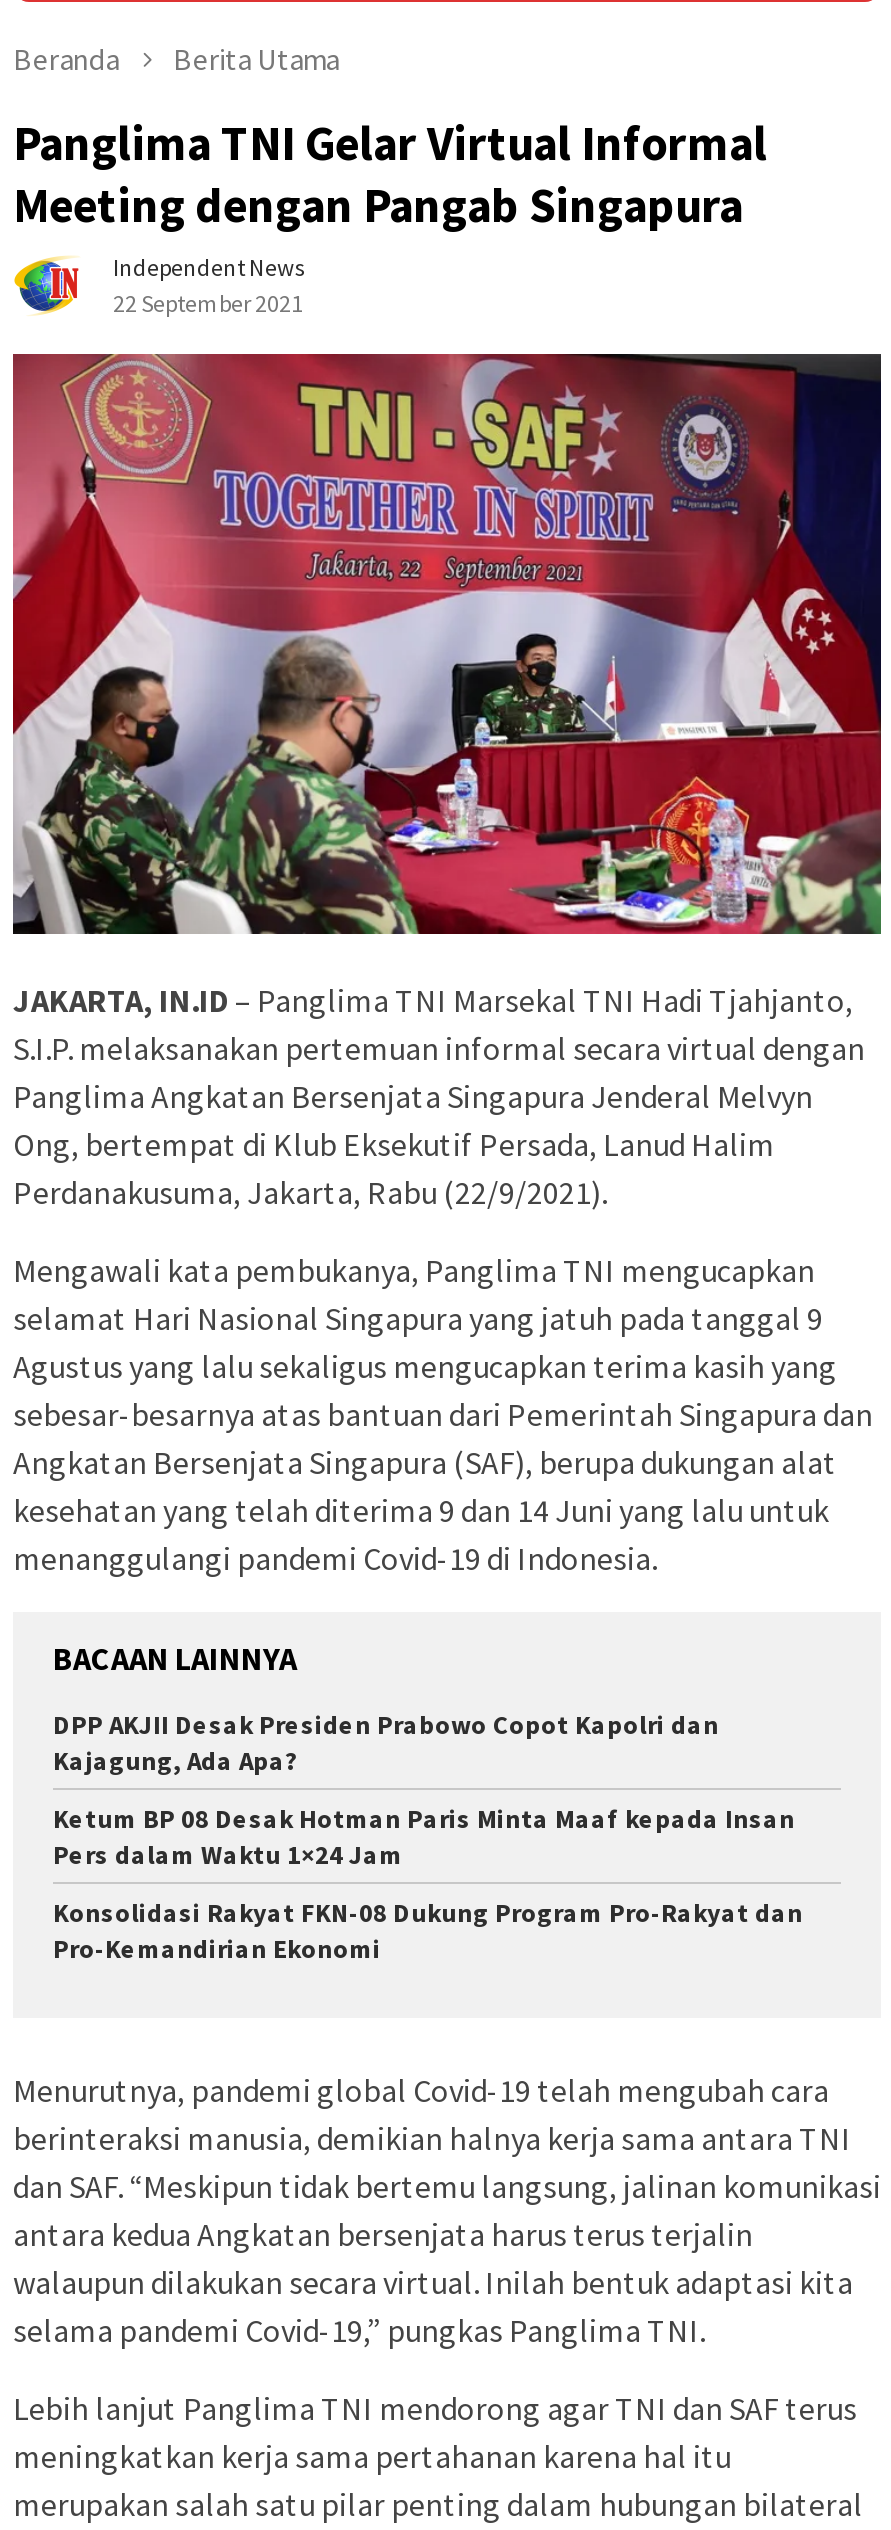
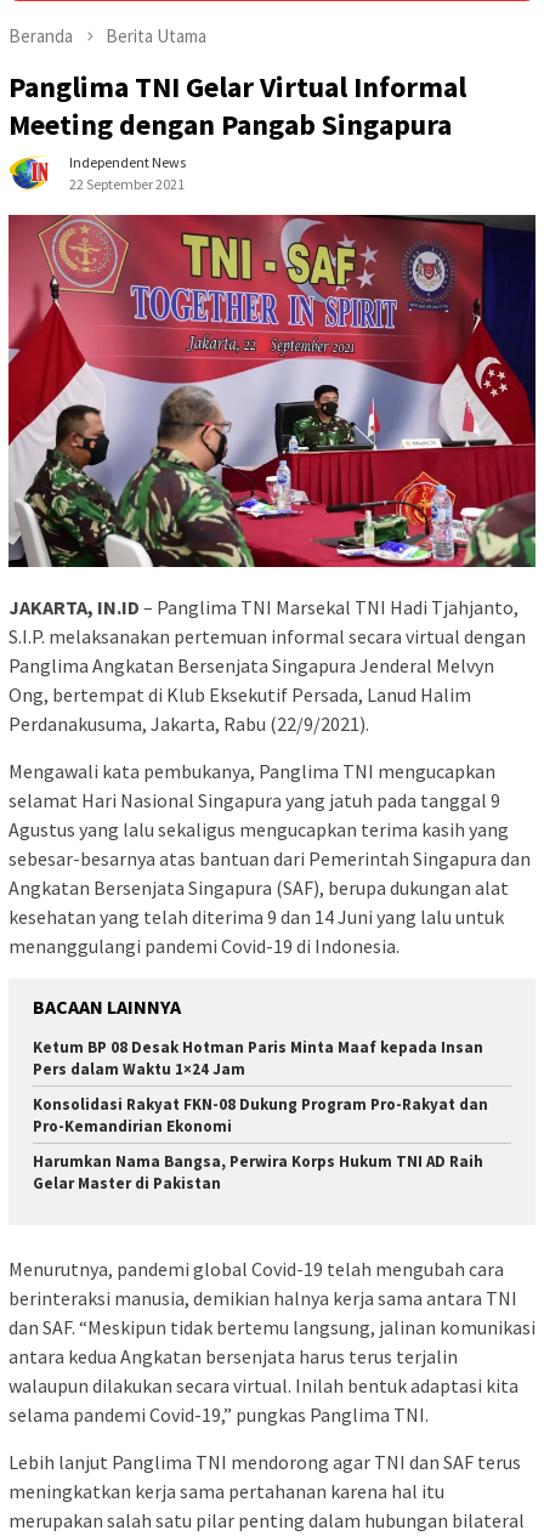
[53,1707,719,1777] DPP AKJII Desak Presiden Prabowo Copot Kapolri dan | Kajagung, Ada Apa? -> none
moved [53,1801,803,1965] -> [33,1037,488,1136]: Ketum BP 08 Desak Hotman Paris Minta Maaf kepada Insan | Pers dalam Waktu 1×24 Jam | Konsolidasi Rakyat FKN-08 Dukung Program Pro-Rakyat dan | Pro-Kemandirian Ekonomi
none -> [33,1151,483,1193] Harumkan Nama Bangsa, Perwira Korps Hukum TNI AD Raih | Gelar Master di Pakistan

